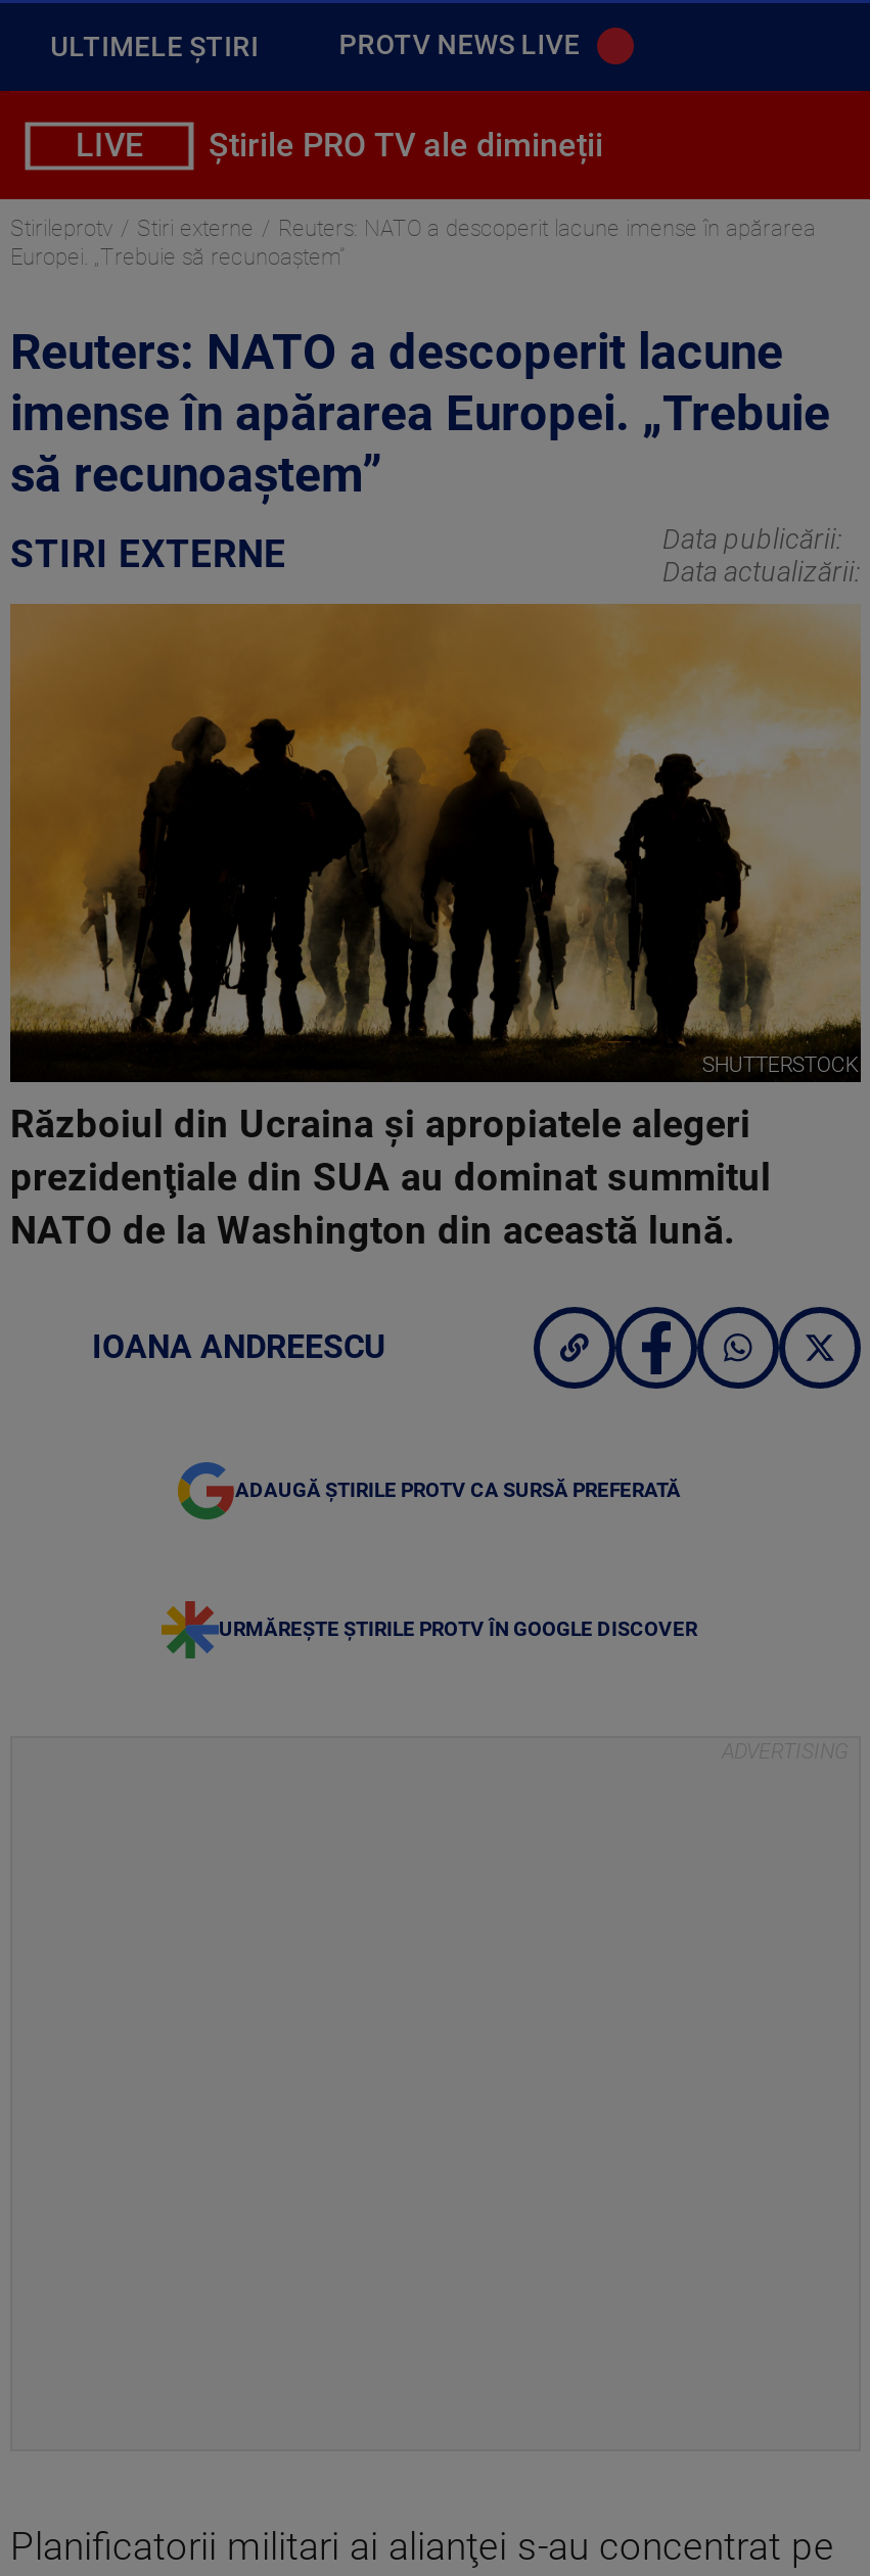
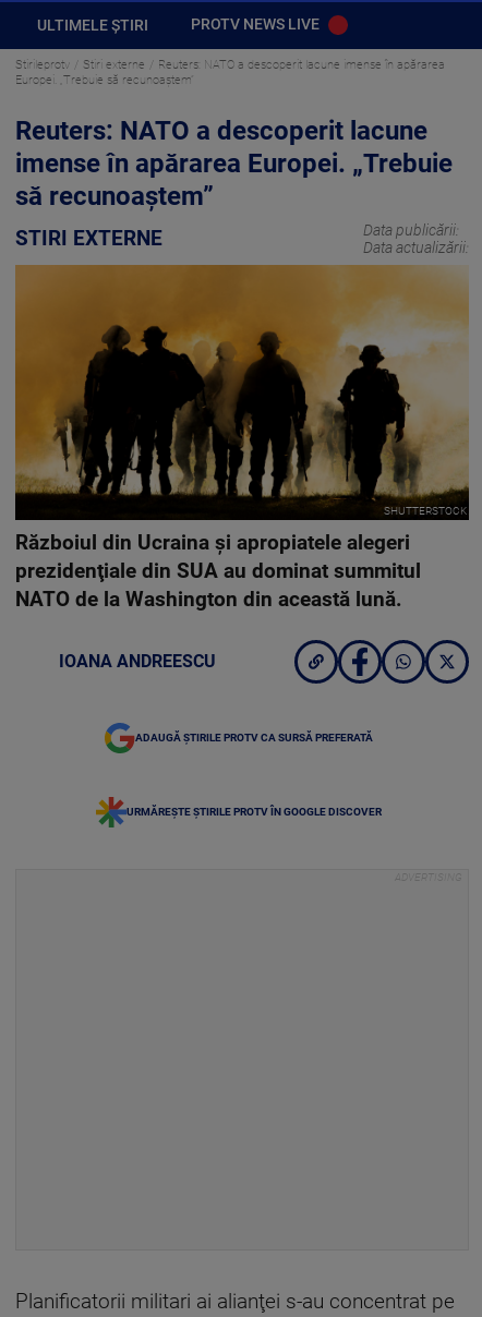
[76,126,603,165] LIVE | Știrile PRO TV ale dimineții -> none

